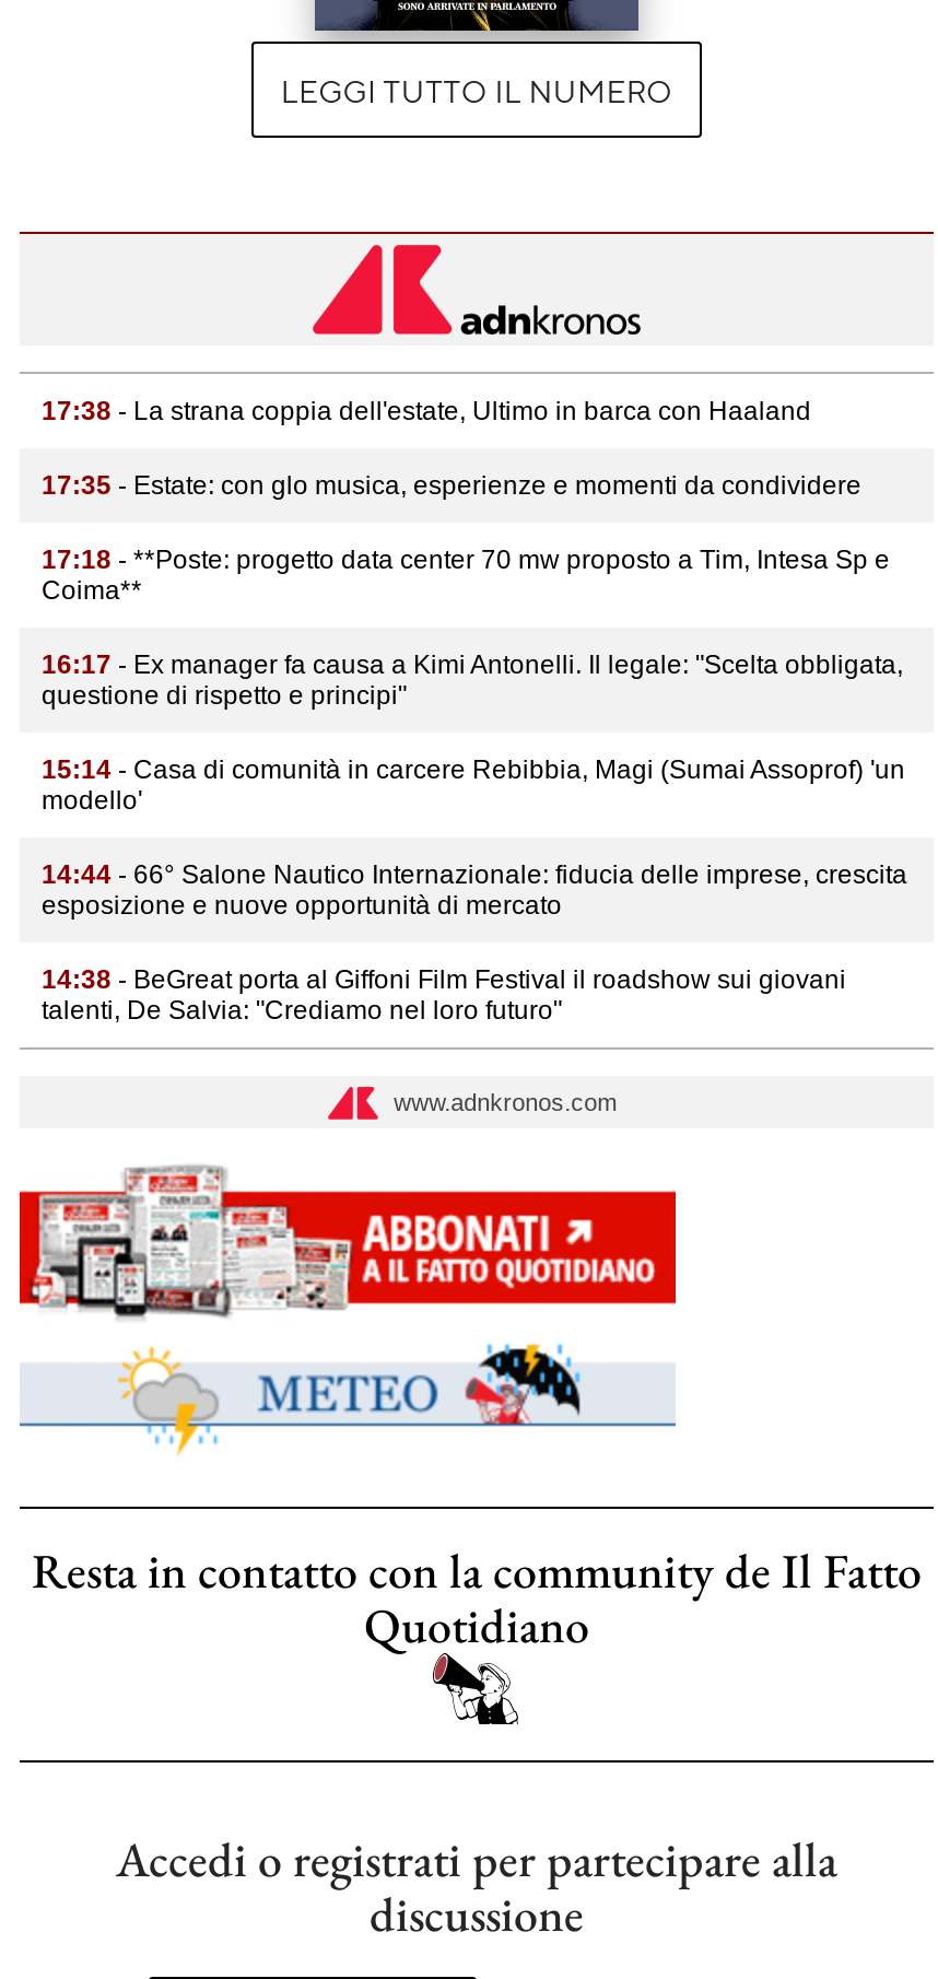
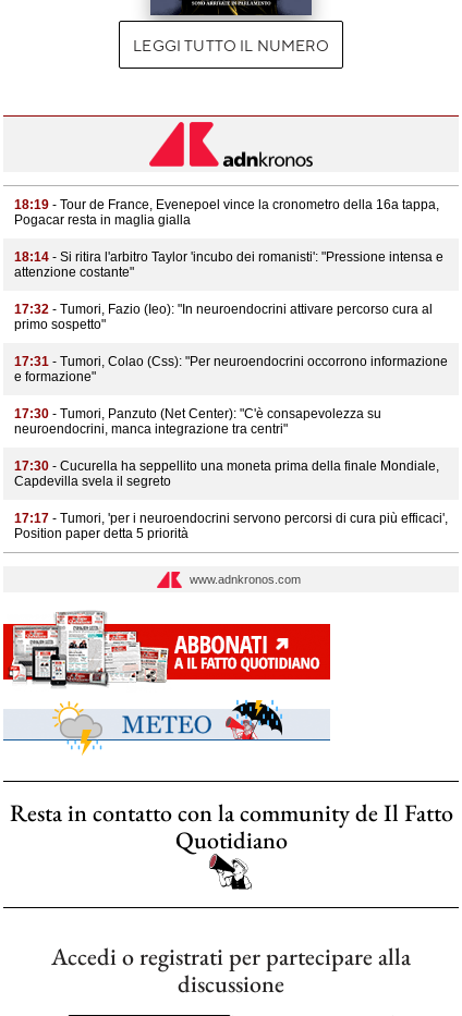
[42,396,811,427] 17:38 - La strana coppia dell'estate, Ultimo in barca con Haaland -> [14,197,439,228] 18:19 - Tour de France, Evenepoel vince la cronometro della 16a tappa, | Pogacar resta in maglia gialla
[42,471,861,501] 17:35 - Estate: con glo musica, esperienze e momenti da condividere -> [14,250,443,280] 18:14 - Si ritira l'arbitro Taylor 'incubo dei romanisti': "Pressione intensa e | attenzione costante"
[42,545,890,606] 17:18 - **Poste: progetto data center 70 mw proposto a Tim, Intesa Sp e | Coima** -> [14,302,433,332] 17:32 - Tumori, Fazio (Ieo): "In neuroendocrini attivare percorso cura al | primo sospetto"
[42,650,903,711] 16:17 - Ex manager fa causa a Kimi Antonelli. Il legale: "Scelta obbligata, | questione di rispetto e principi" -> [14,354,448,385] 17:31 - Tumori, Colao (Css): "Per neuroendocrini occorrono informazione | e formazione"
[42,755,905,816] 15:14 - Casa di comunità in carcere Rebibbia, Magi (Sumai Assoprof) 'un | modello' -> [14,407,381,437] 17:30 - Tumori, Panzuto (Net Center): "C'è consapevolezza su | neuroendocrini, manca integrazione tra centri"
[42,860,907,921] 14:44 - 66° Salone Nautico Internazionale: fiducia delle imprese, crescita | esposizione e nuove opportunità di mercato -> [14,459,439,489] 17:30 - Cucurella ha seppellito una moneta prima della finale Mondiale, | Capdevilla svela il segreto
[42,965,846,1026] 14:38 - BeGreat porta al Giffoni Film Festival il roadshow sui giovani | talenti, De Salvia: "Crediamo nel loro futuro" -> [14,511,448,542] 17:17 - Tumori, 'per i neuroendocrini servono percorsi di cura più efficaci', | Position paper detta 5 priorità

